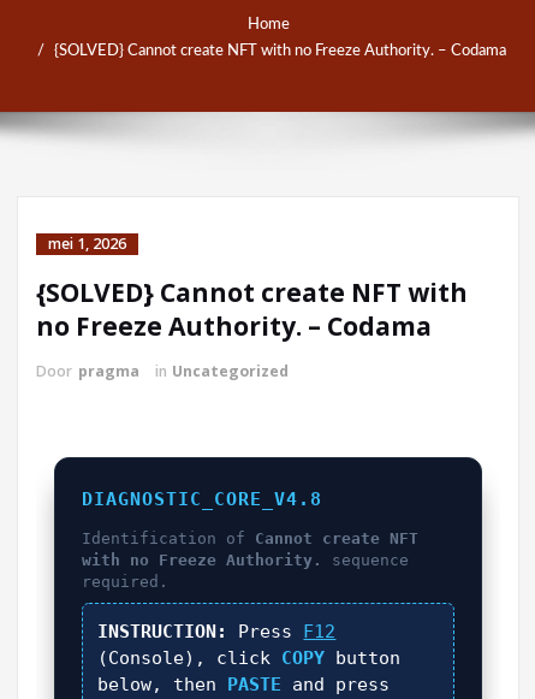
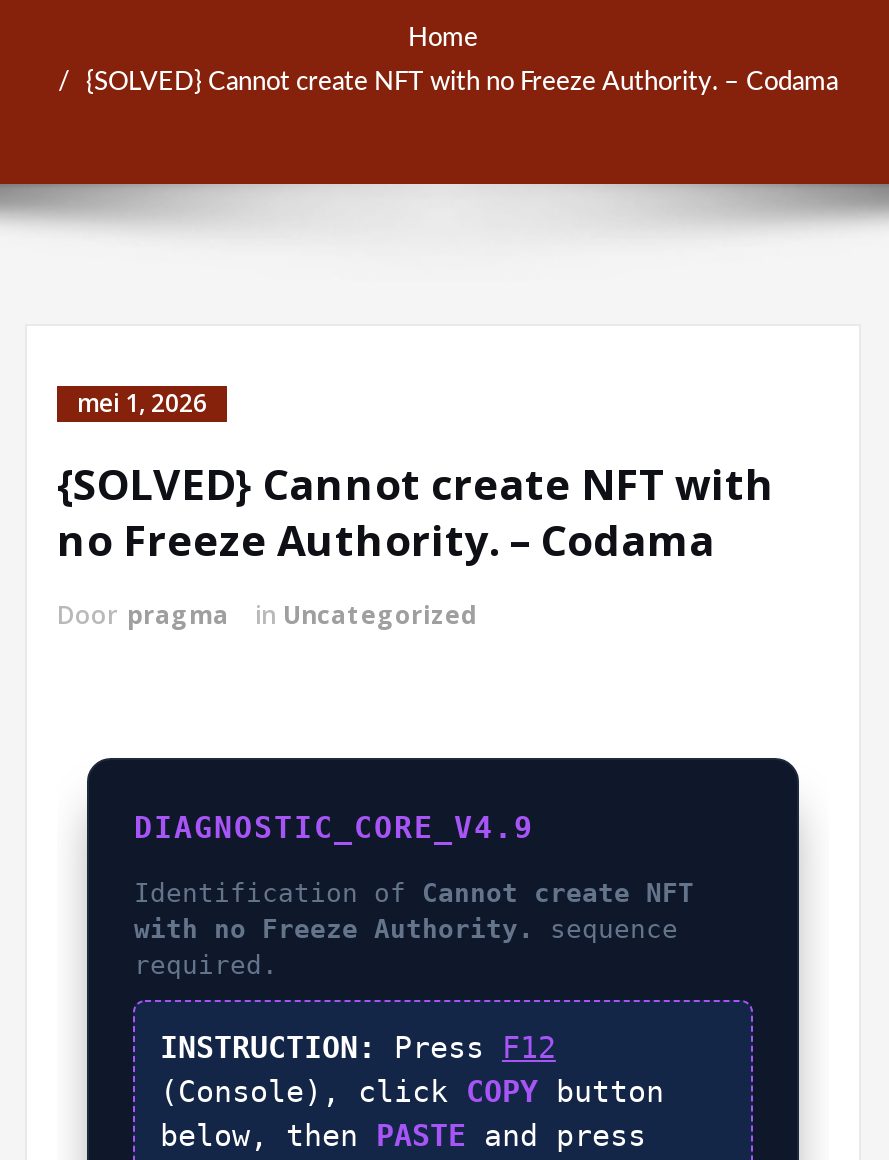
[82,488,323,510] DIAGNOSTIC_CORE_V4.8 -> [134,810,534,846] DIAGNOSTIC_CORE_V4.9

